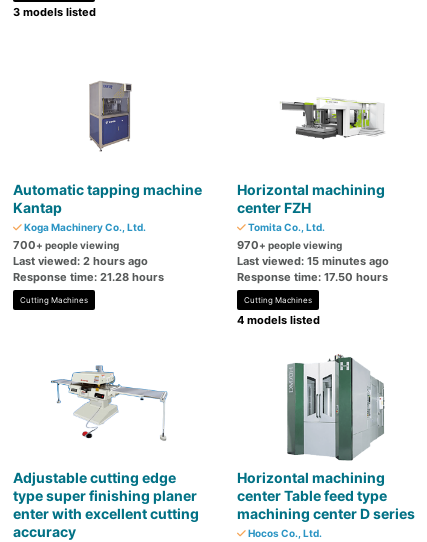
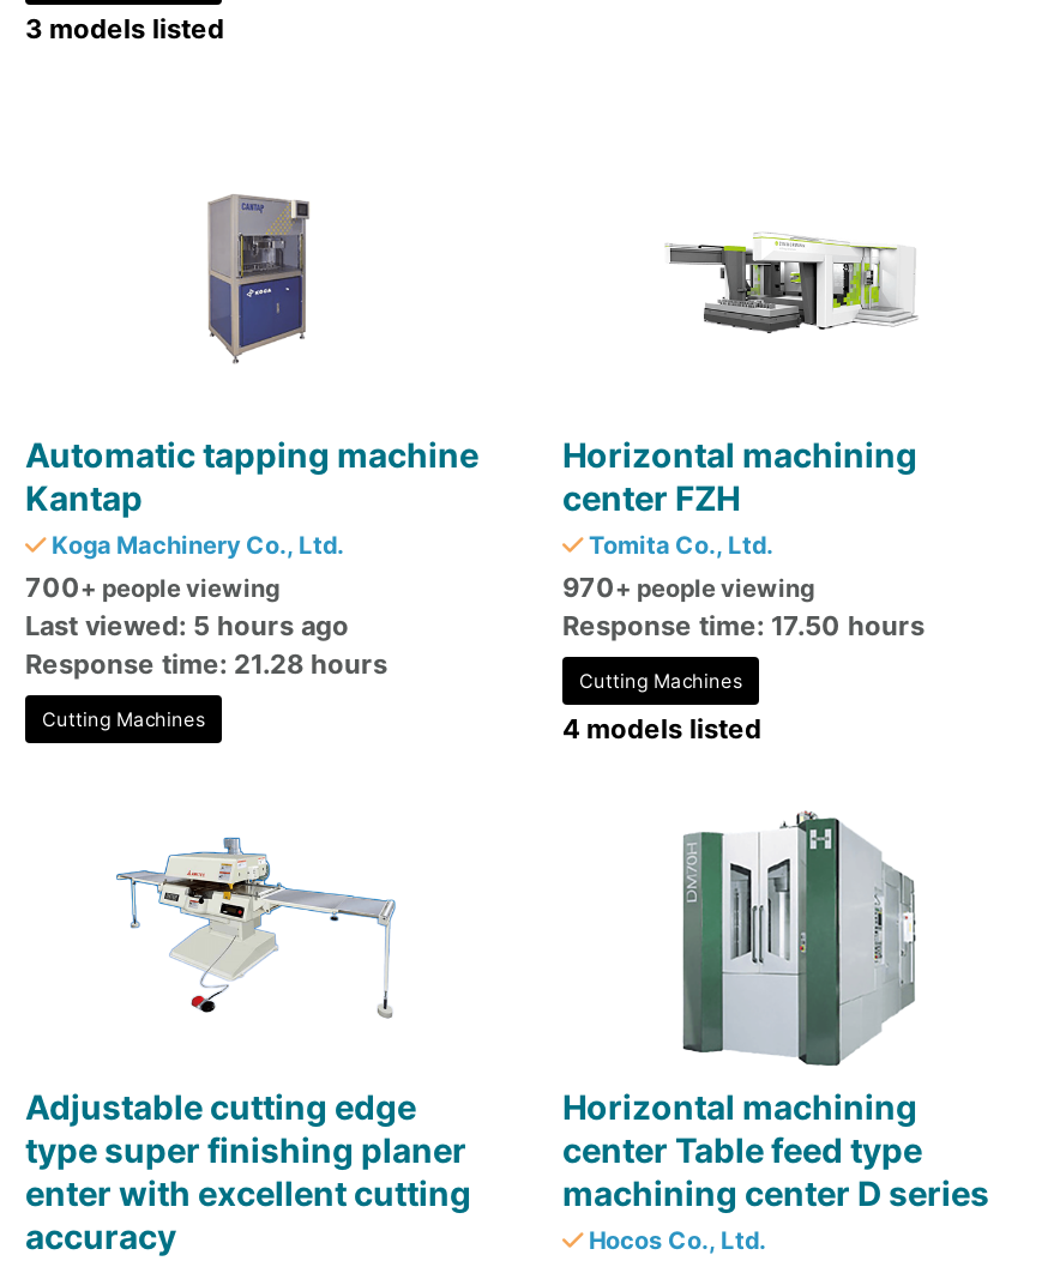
[13,254,148,268] Last viewed: 2 hours ago -> [25,610,349,643] Last viewed: 5 hours ago
[237,254,389,268] Last viewed: 15 minutes ago -> none

